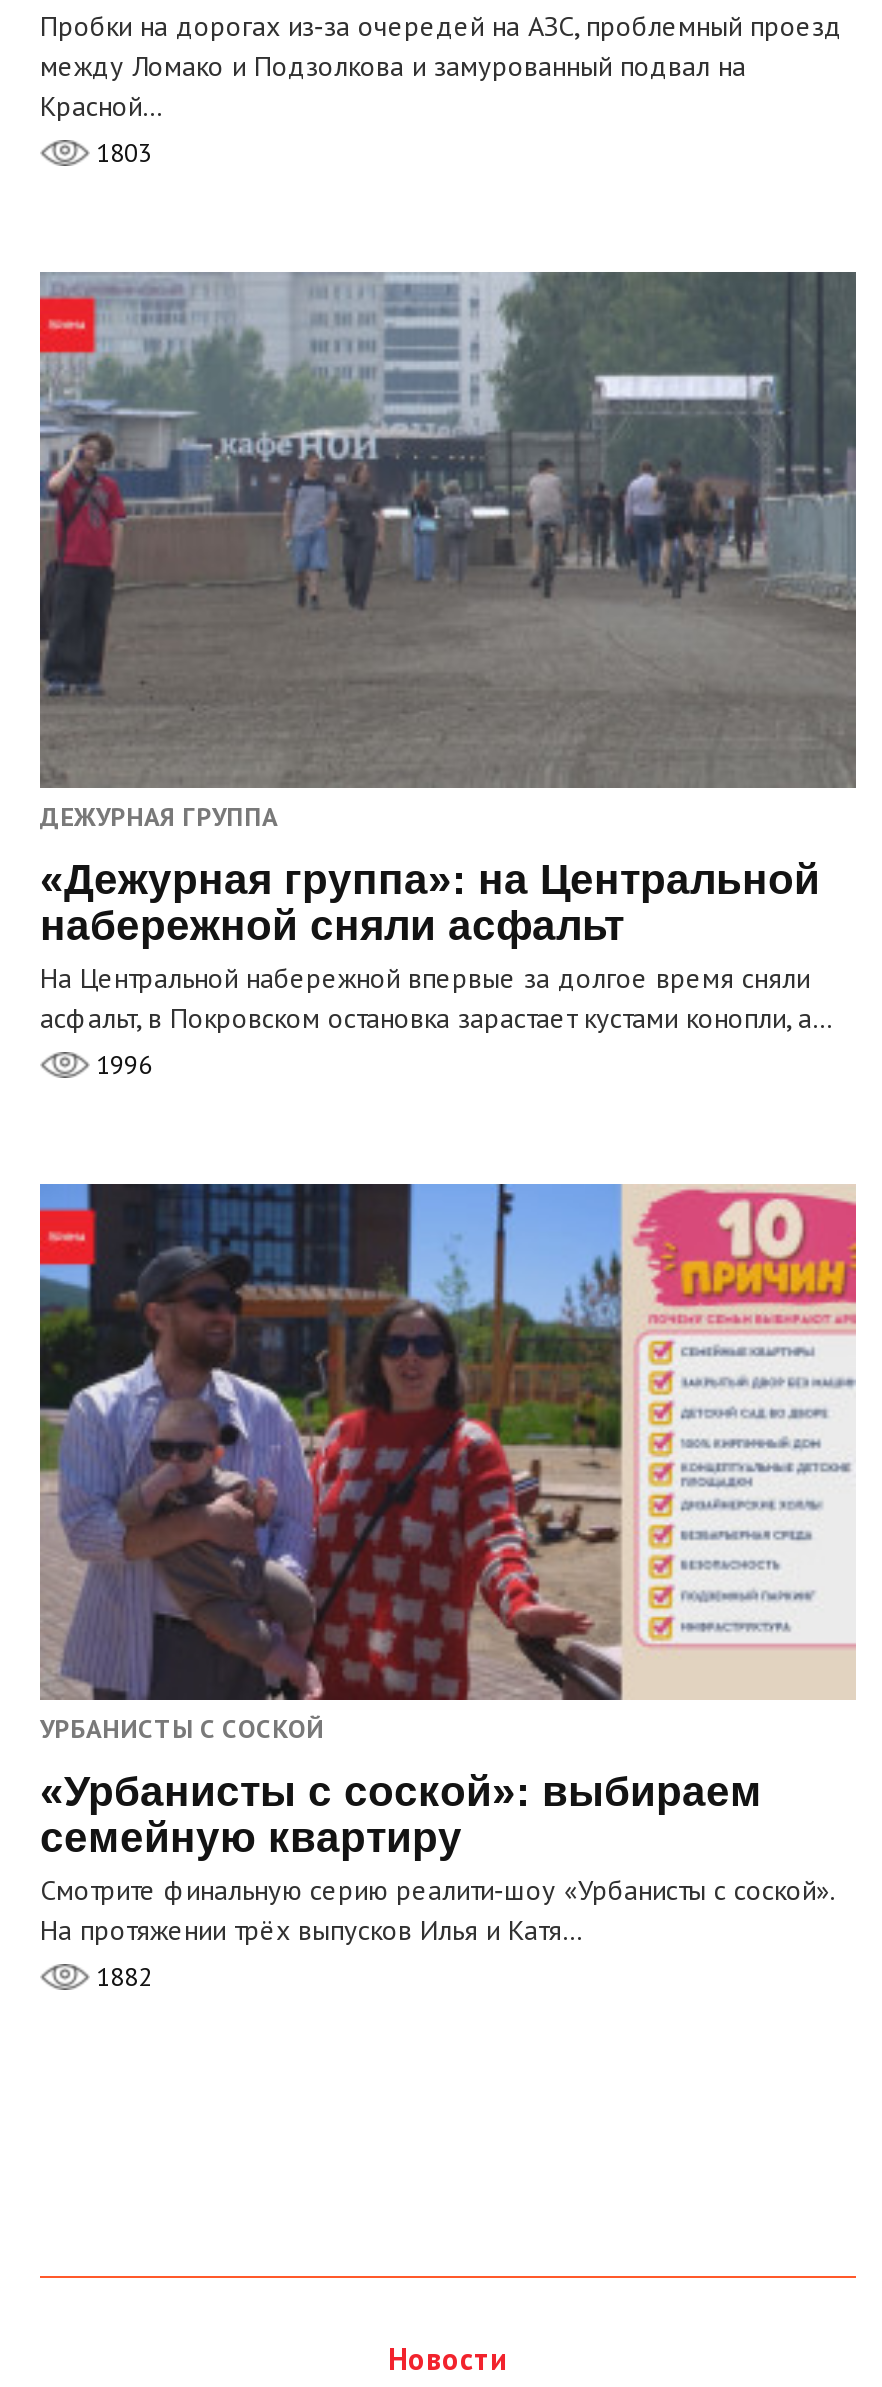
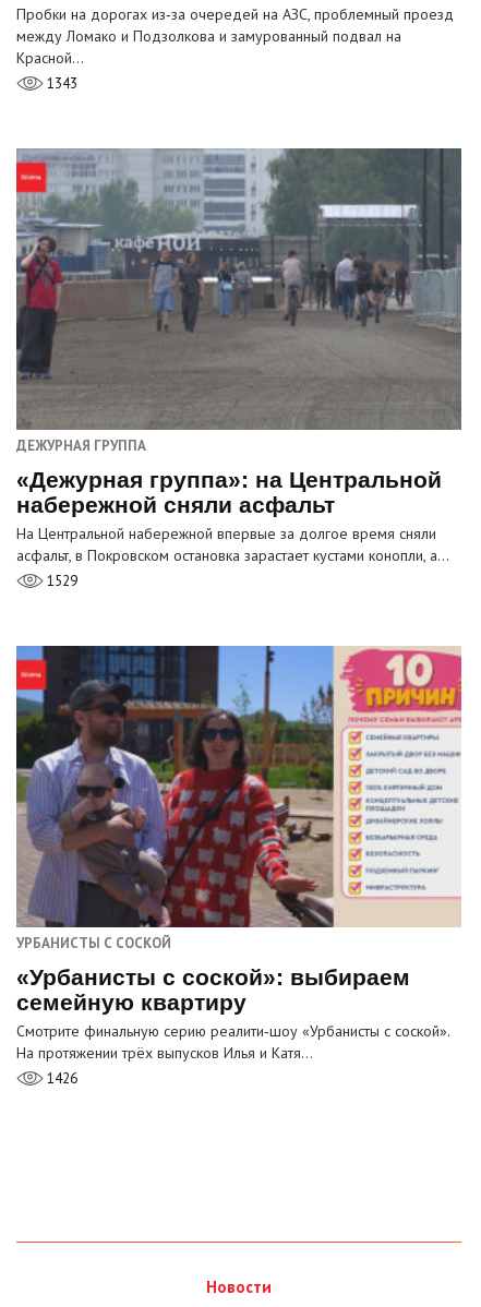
[90,136,152,170] 1803 -> [44,74,77,93] 1343
[90,1048,152,1082] 1996 -> [44,572,77,590] 1529
[90,1960,152,1994] 1882 -> [44,1069,77,1088] 1426

